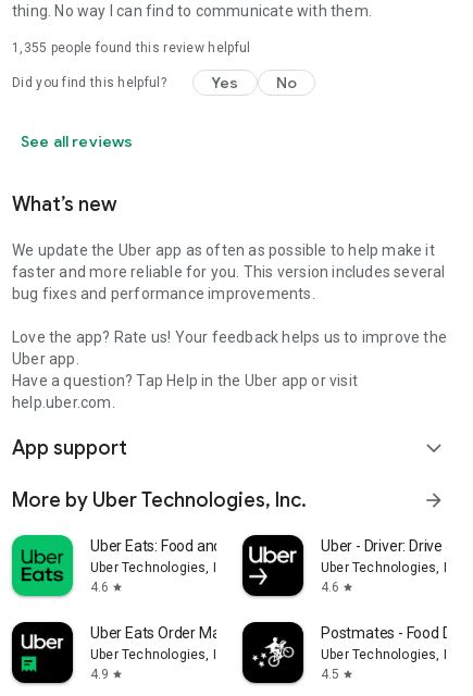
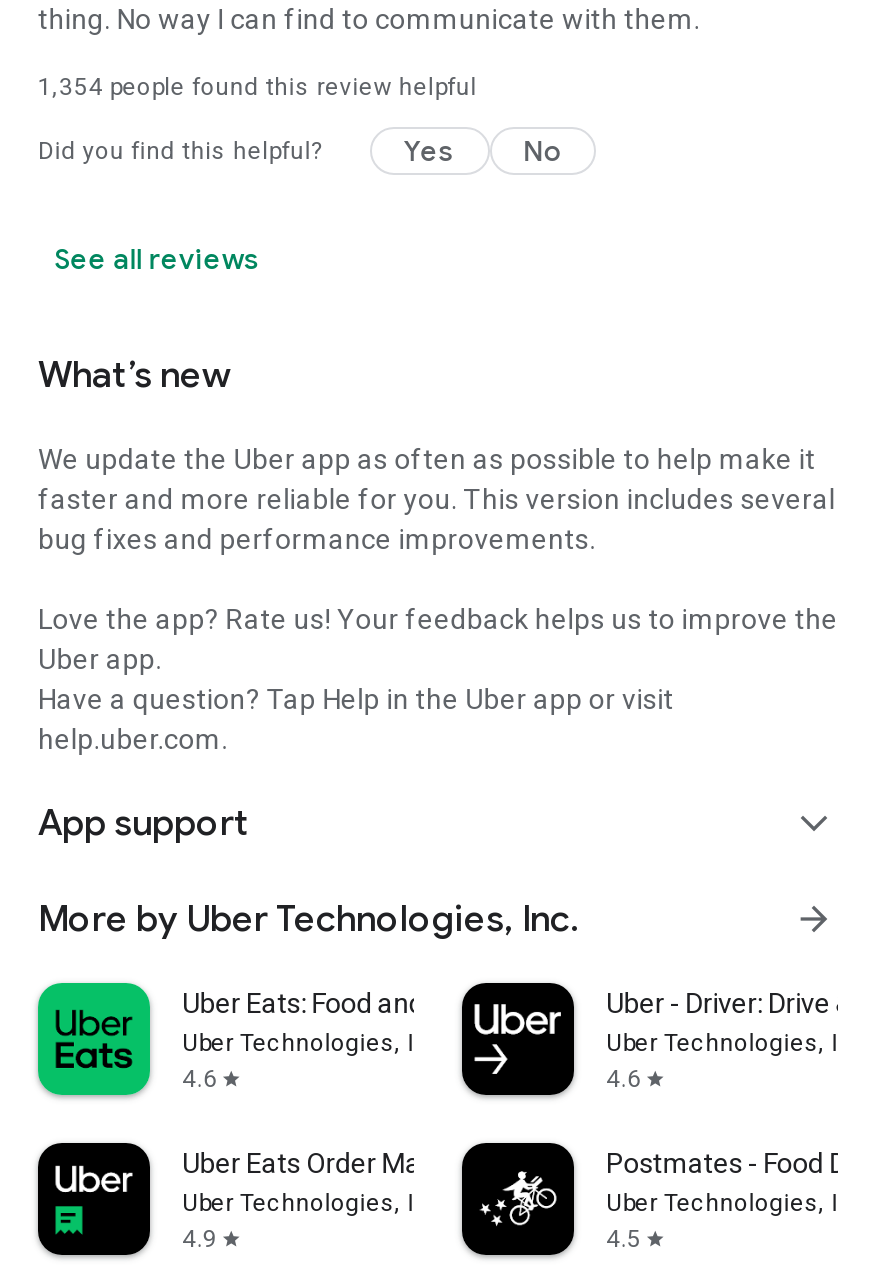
[12,40,251,55] 1,355 people found this review helpful -> [38,73,477,101] 1,354 people found this review helpful

